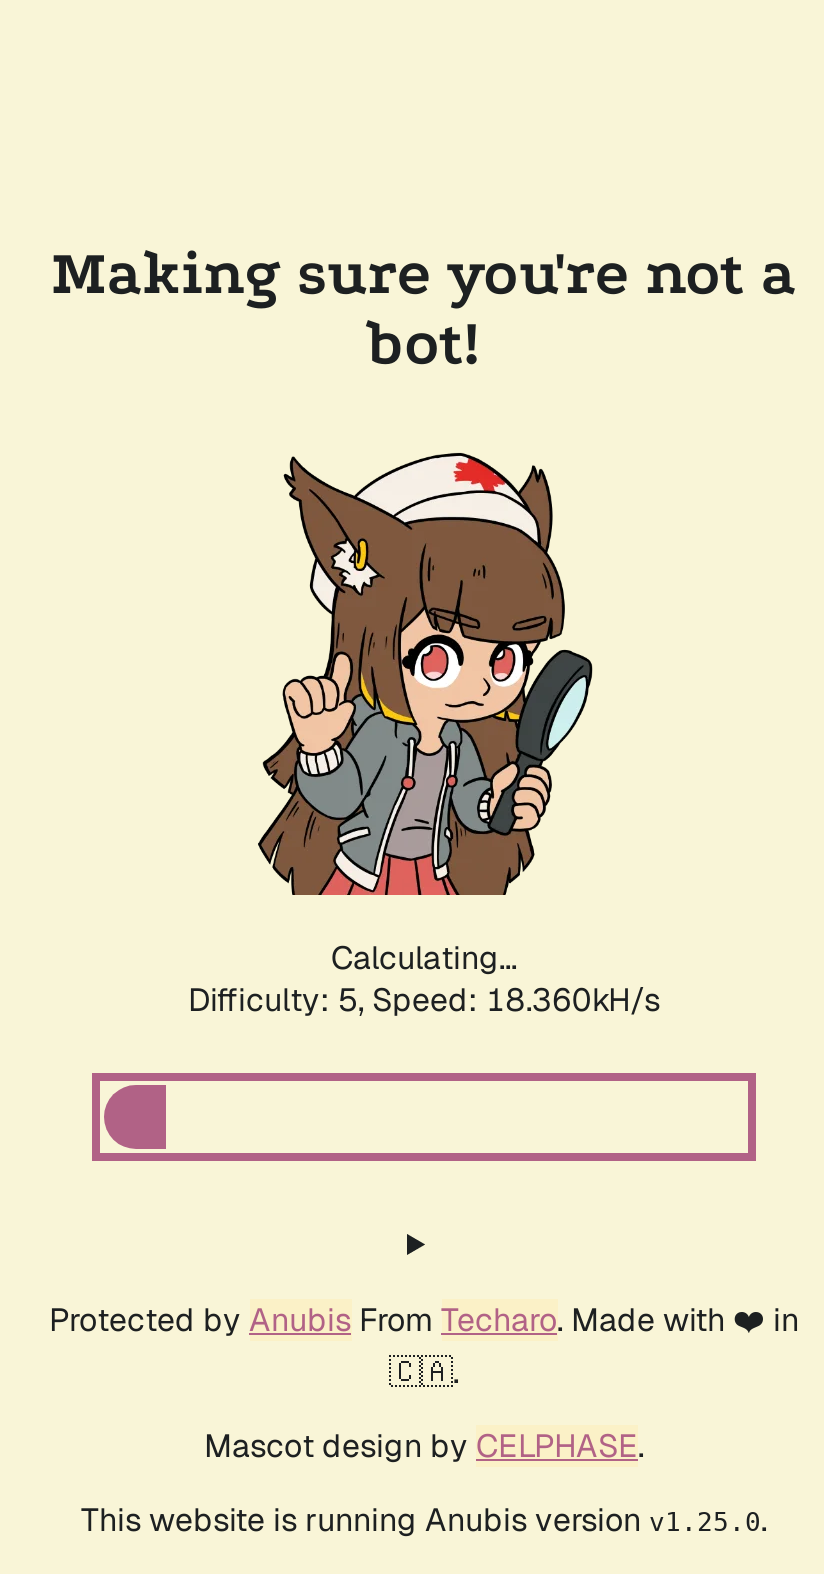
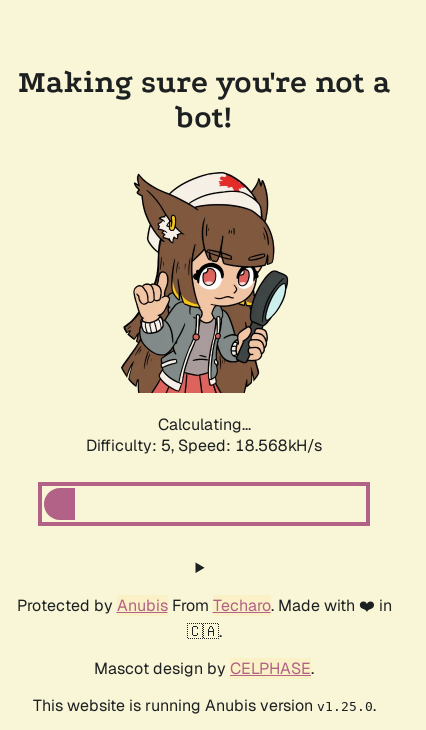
[188,979,660,1021] Difficulty: 5, Speed: 18.360kH/s -> [86,435,322,456] Difficulty: 5, Speed: 18.568kH/s

